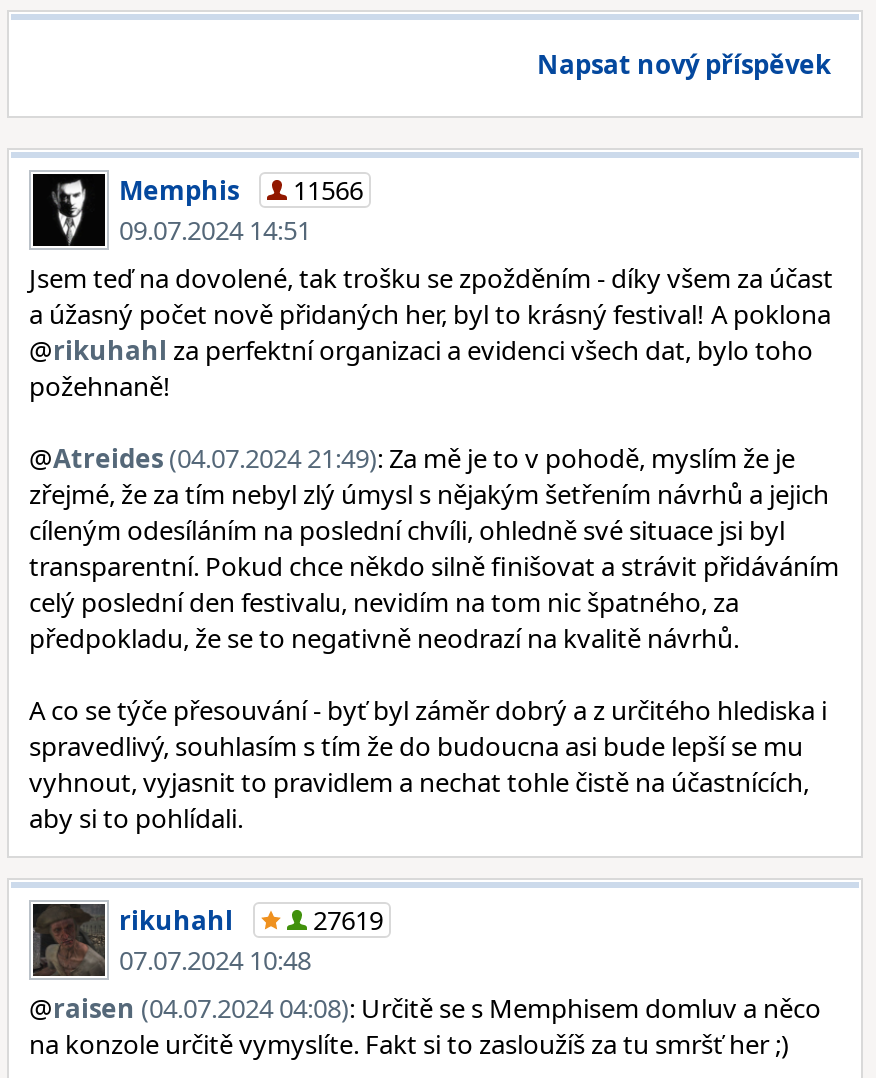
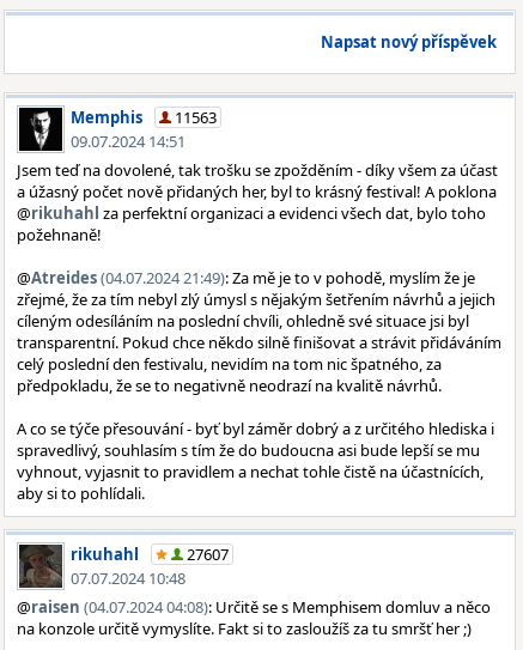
[119,172,363,208] Memphis 11566 -> [71,107,217,128] Memphis 11563
[313,902,383,938] 27619 -> [187,544,229,565] 27607

